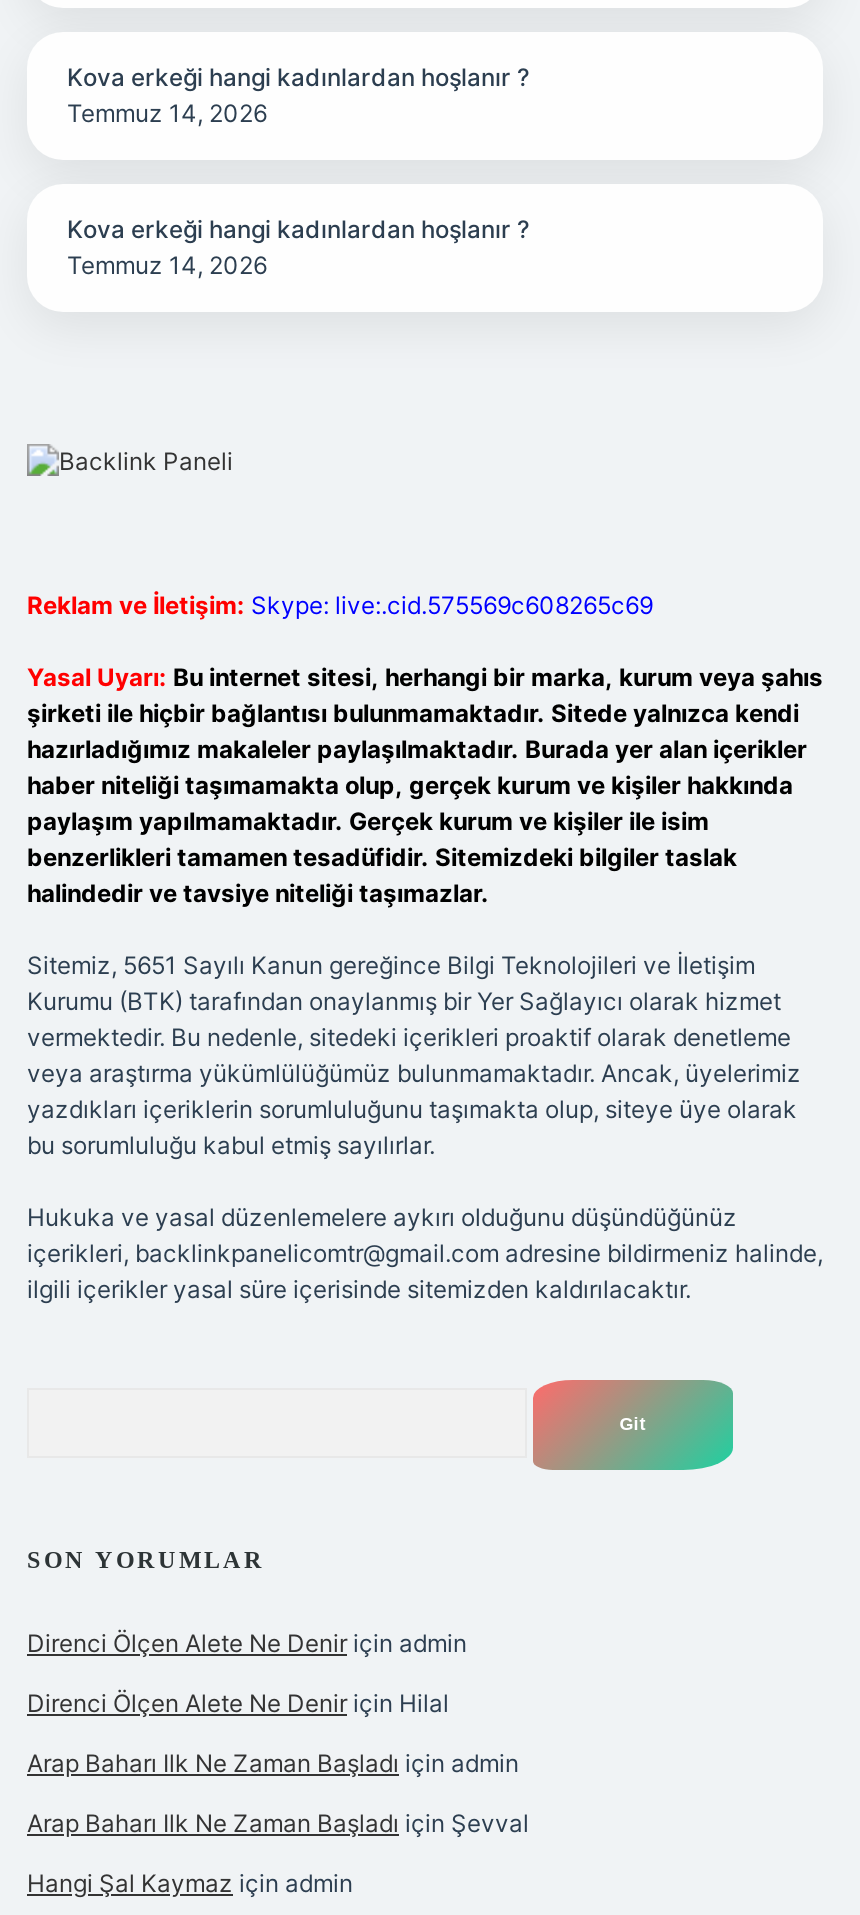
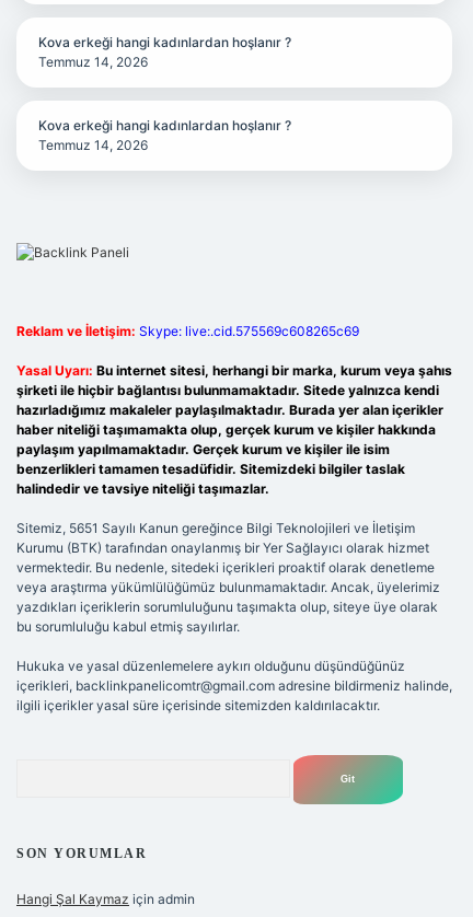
[27,1628,529,1838] Direnci Ölçen Alete Ne Denir için admin | Direnci Ölçen Alete Ne Denir için Hilal | Arap Baharı Ilk Ne Zaman Başladı için admin | Arap Baharı Ilk Ne Zaman Başladı için Şevval -> none

